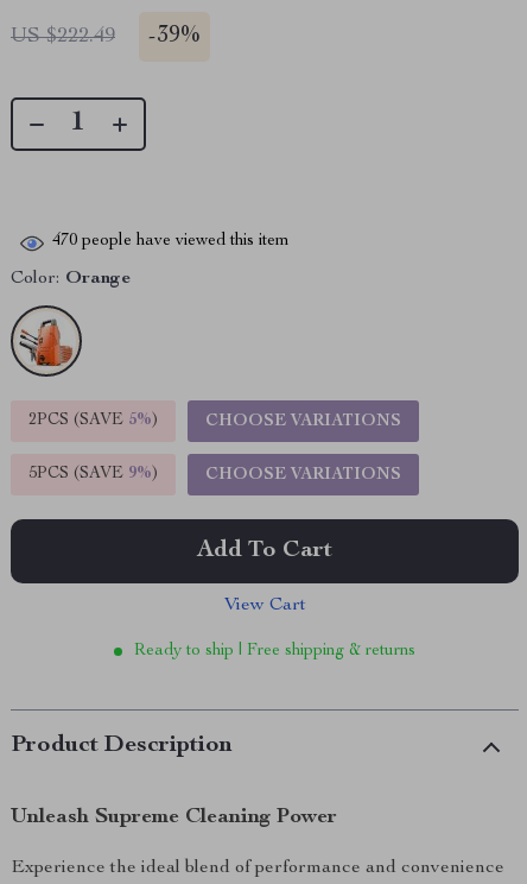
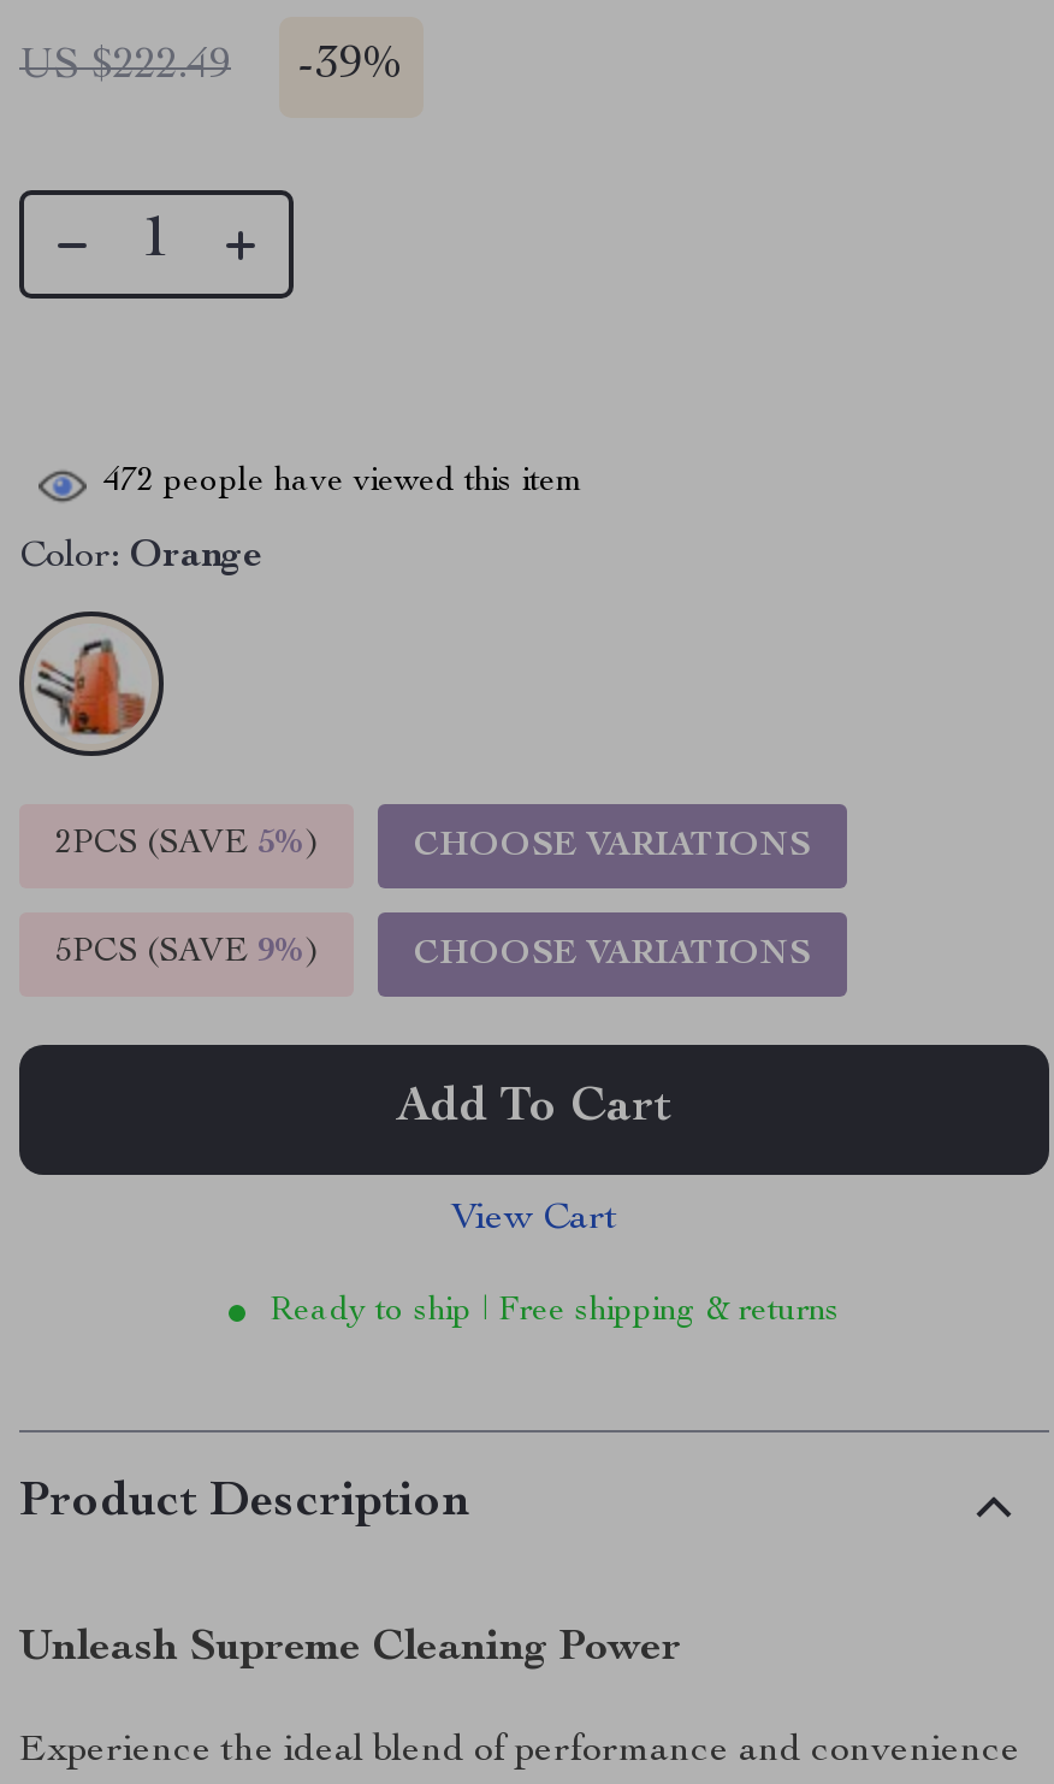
[52,233,290,250] 470 people have viewed this item -> [103,465,585,499] 472 people have viewed this item

